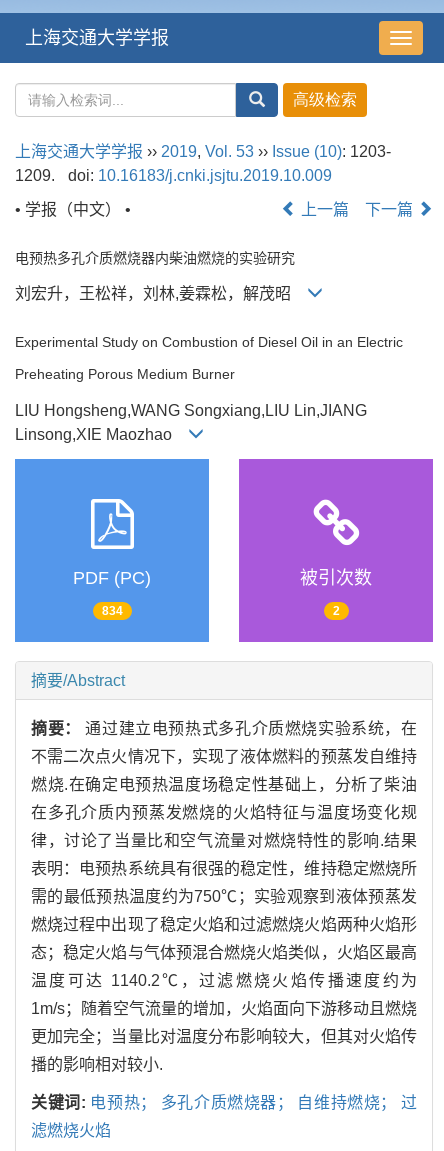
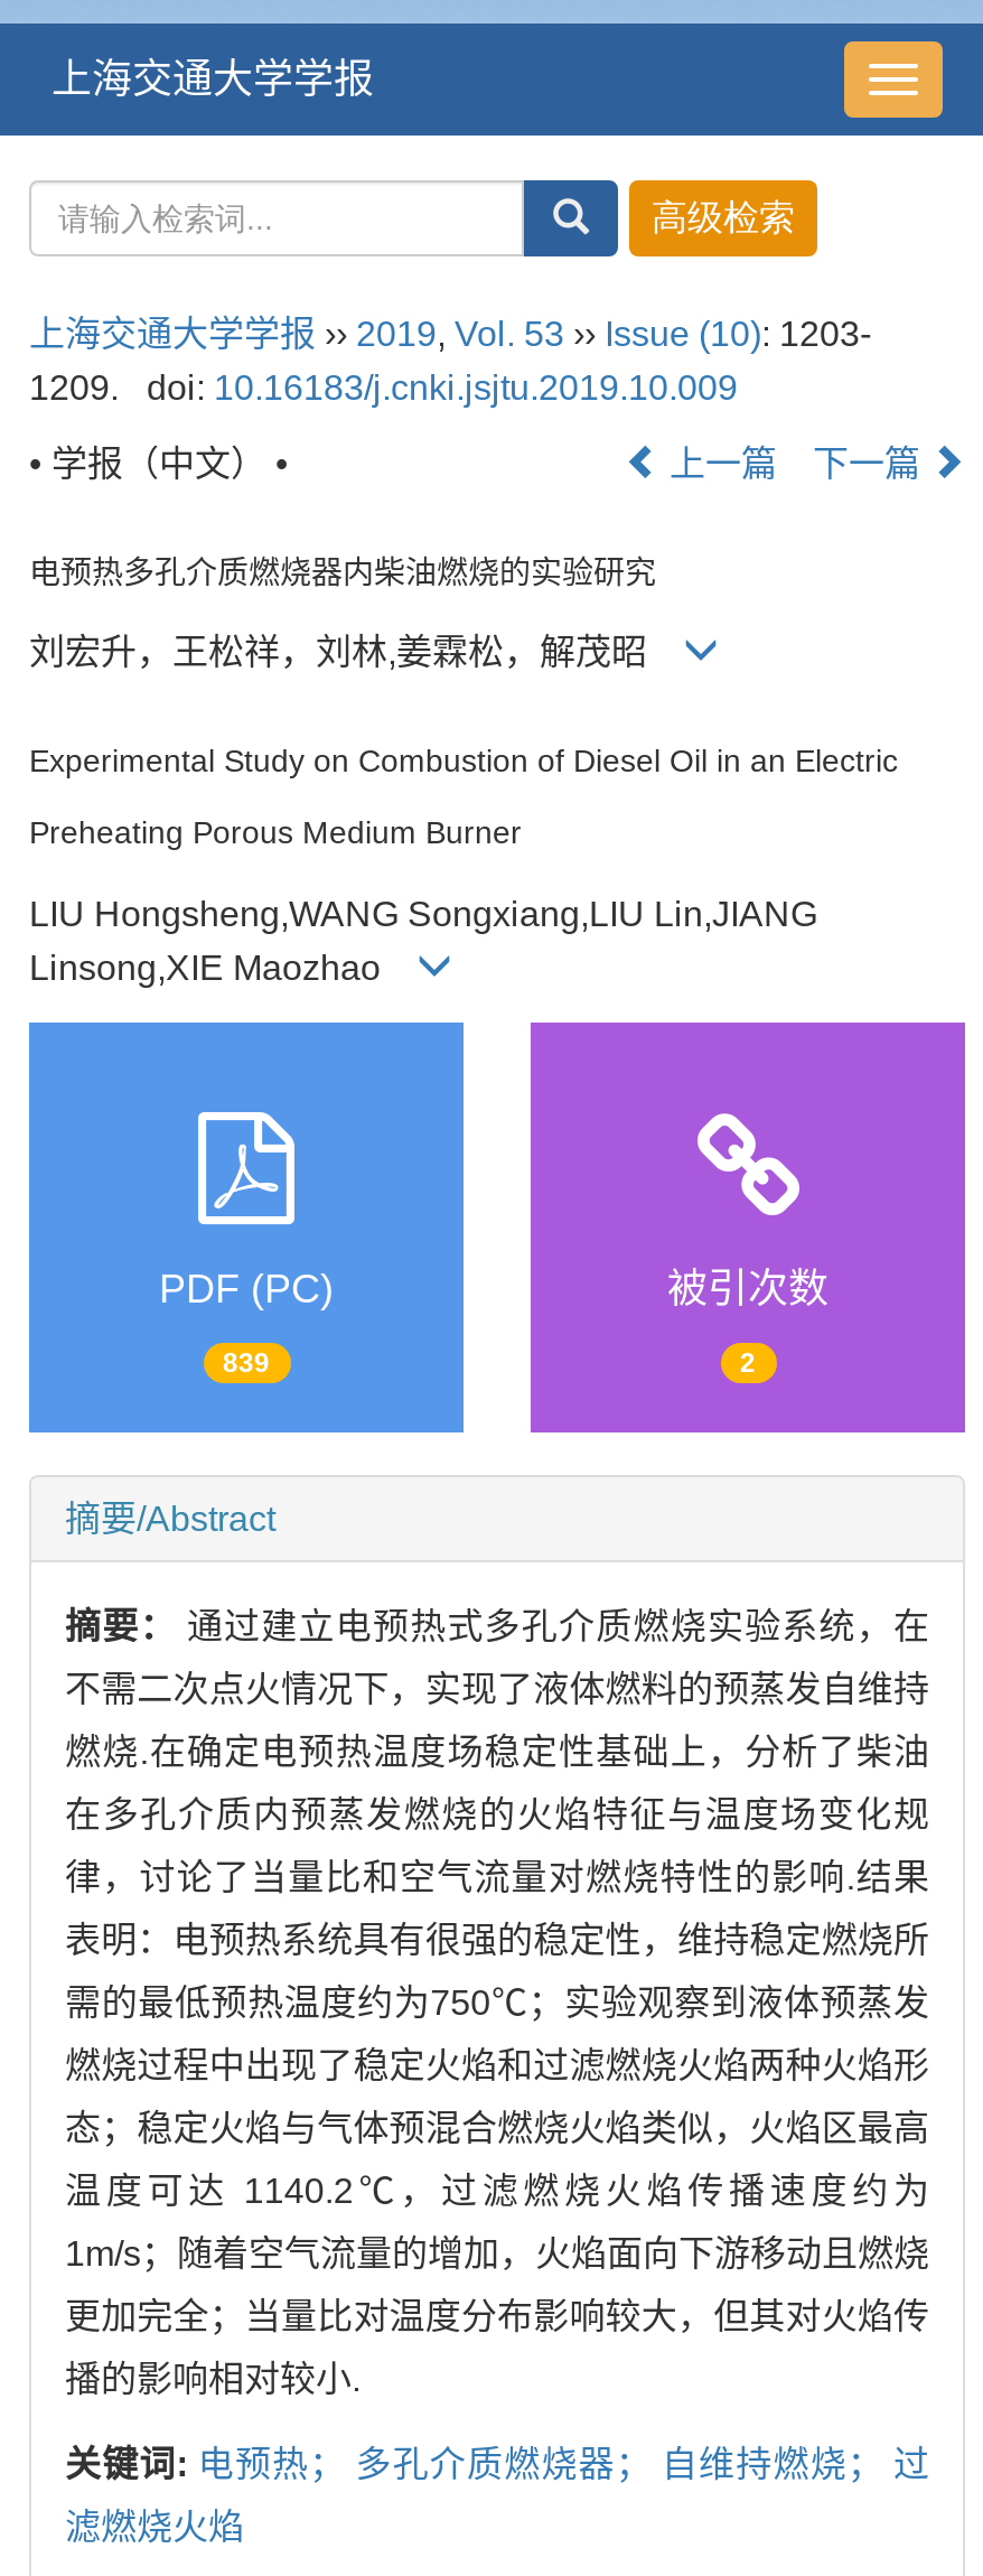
[101,604,122,618] 834 -> [223,1348,270,1379] 839

